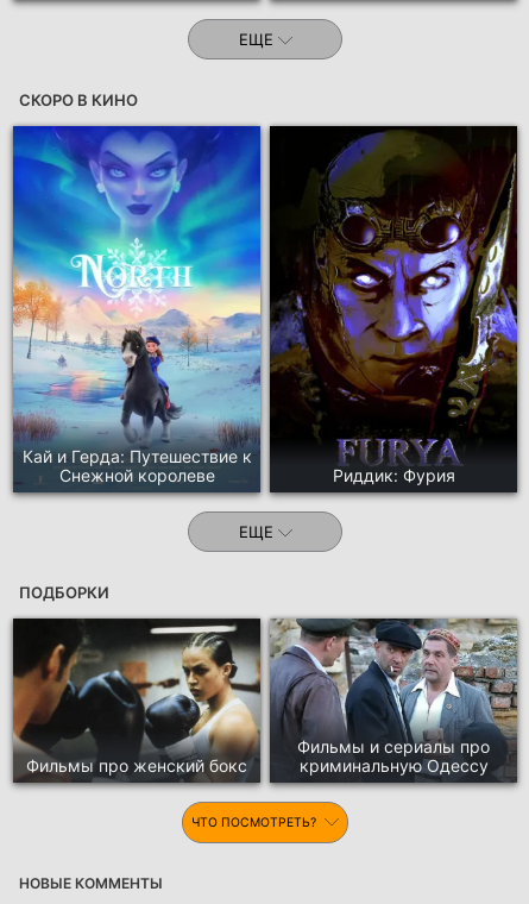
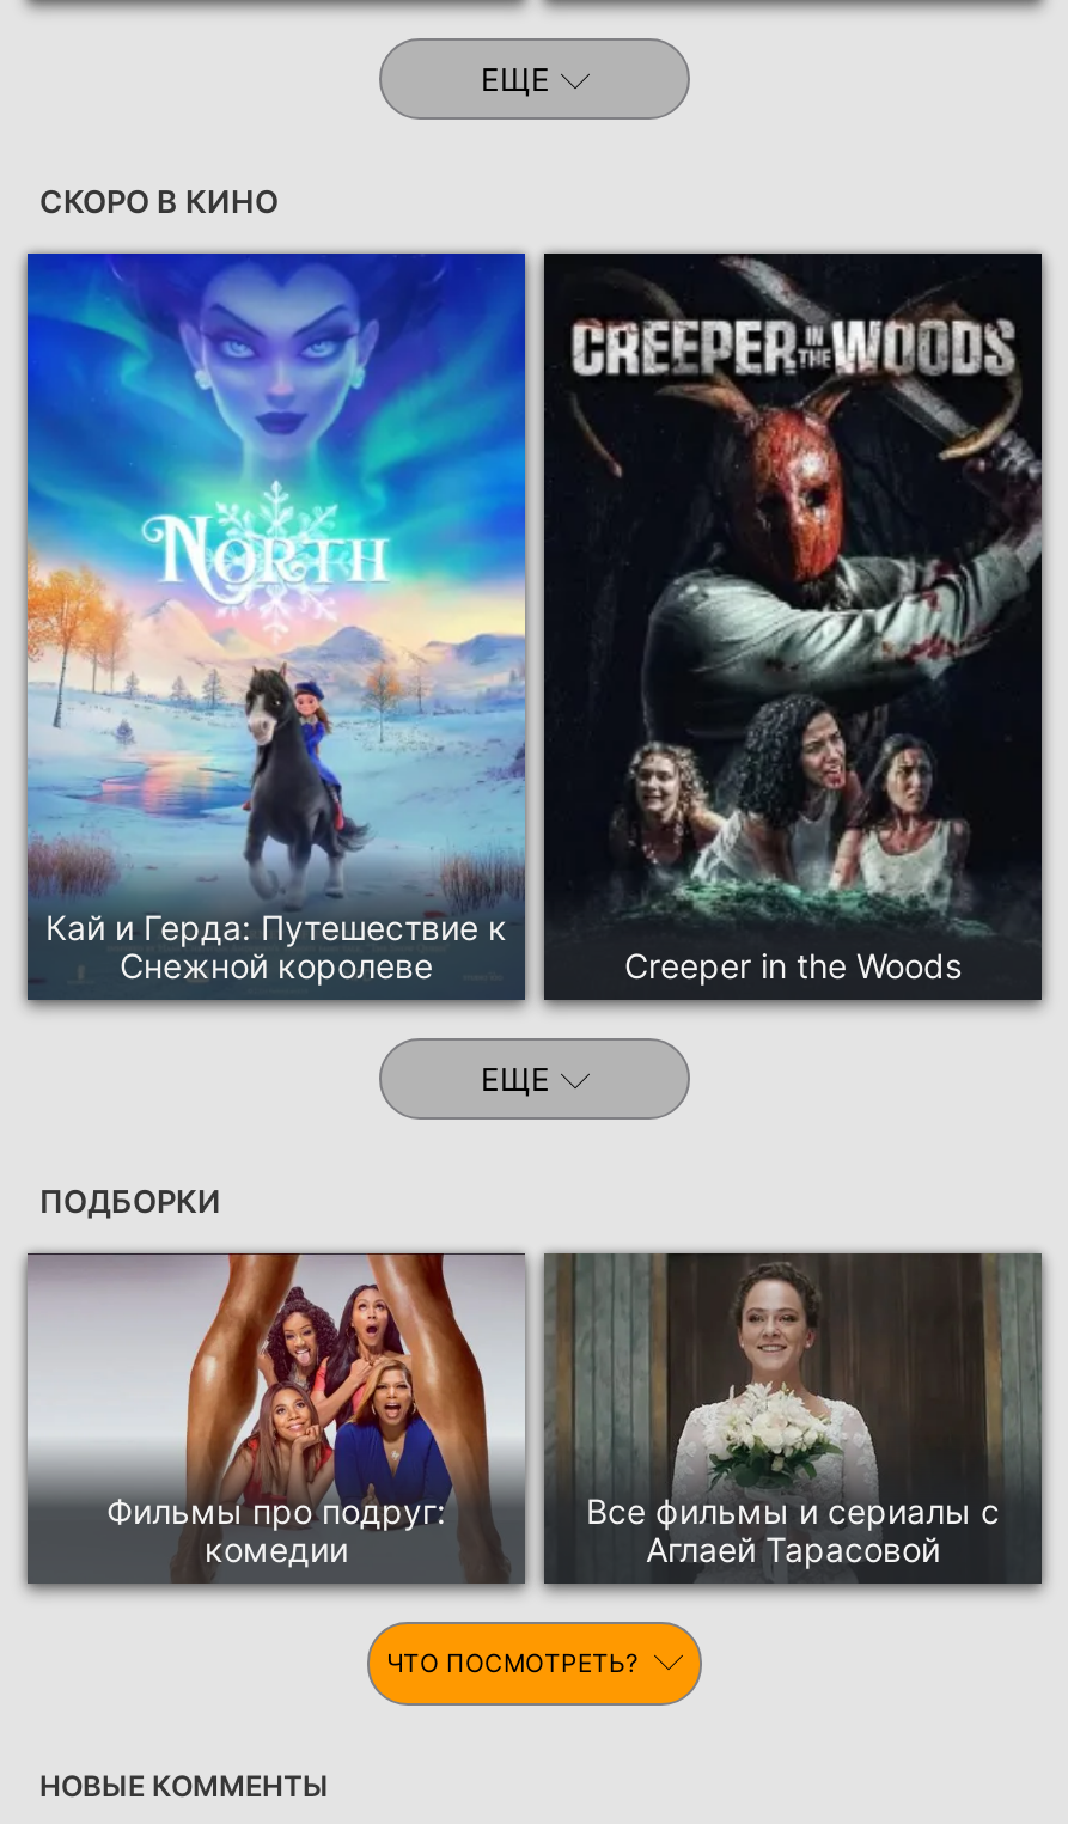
[270,127,518,485] [image] | Риддик: Фурия -> [544,258,1044,986] [image] | Creeper in the Woods
[12,619,262,776] [image] | Фильмы про женский бокс -> [28,1251,525,1571] [image] | Фильмы про подруг: | комедии
[271,619,517,776] [image] | Фильмы и сериалы про | криминальную Одессу -> [544,1251,1042,1571] [image] | Все фильмы и сериалы с | Аглаей Тарасовой

